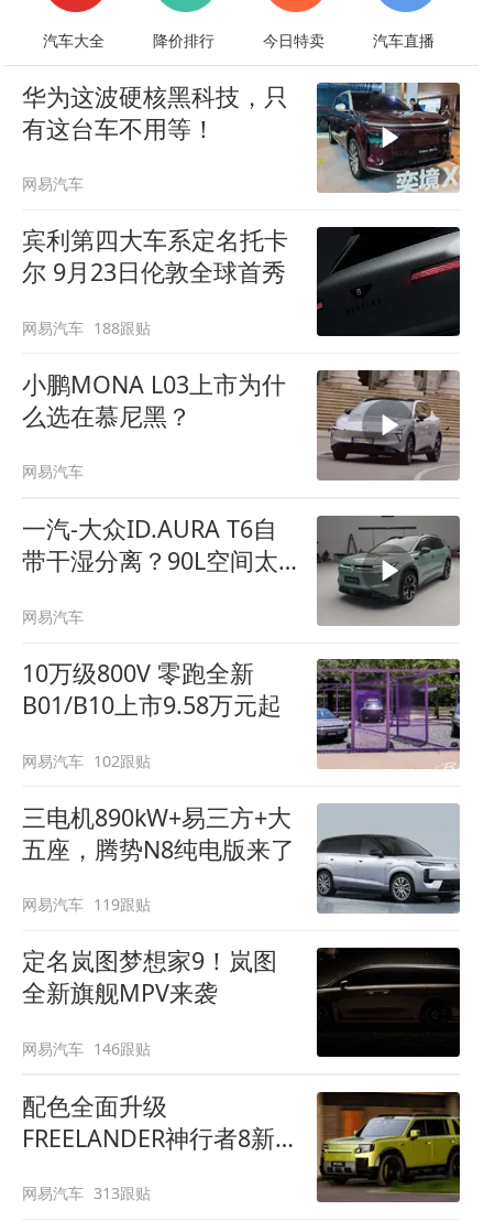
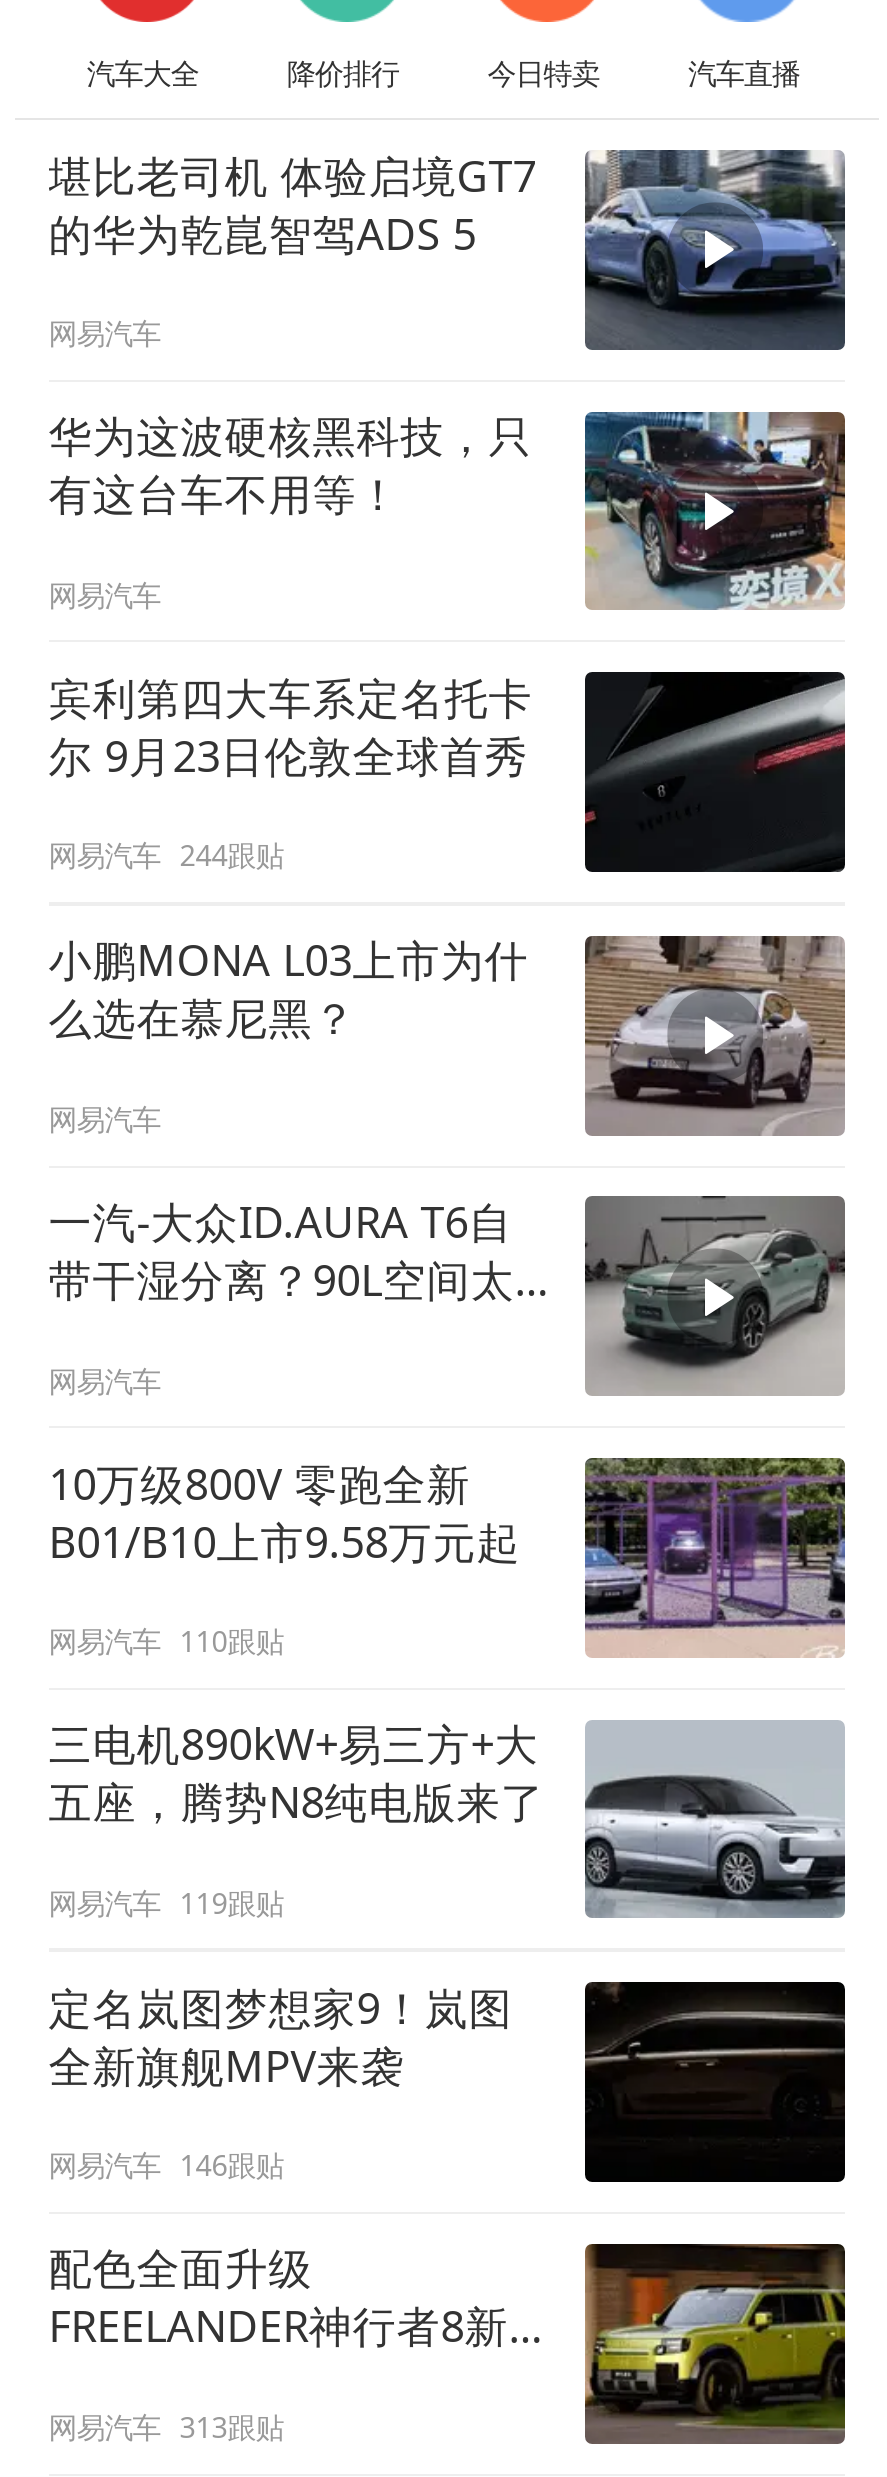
none -> [48,145,847,352] [image] | 堪比老司机 体验启境GT7 | 的华为乾崑智驾ADS 5 | 网易汽车
[22,317,151,338] 网易汽车 188跟贴 -> [48,837,284,875] 网易汽车 244跟贴
[22,750,151,771] 网易汽车 102跟贴 -> [48,1622,284,1660] 网易汽车 110跟贴

